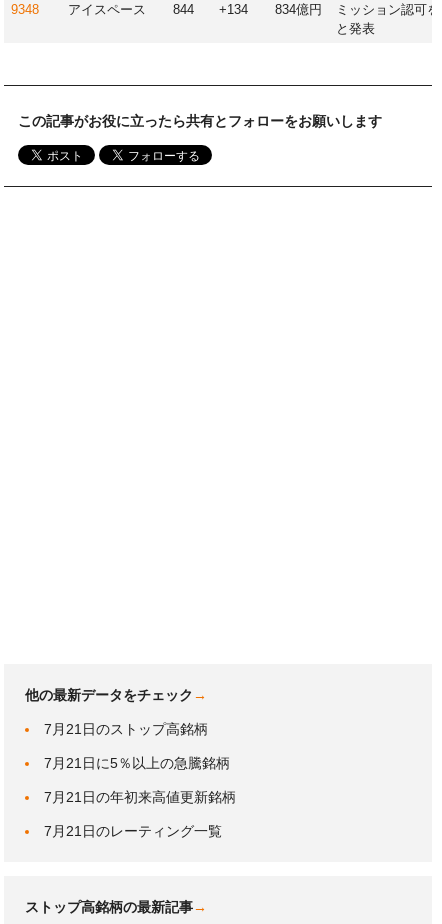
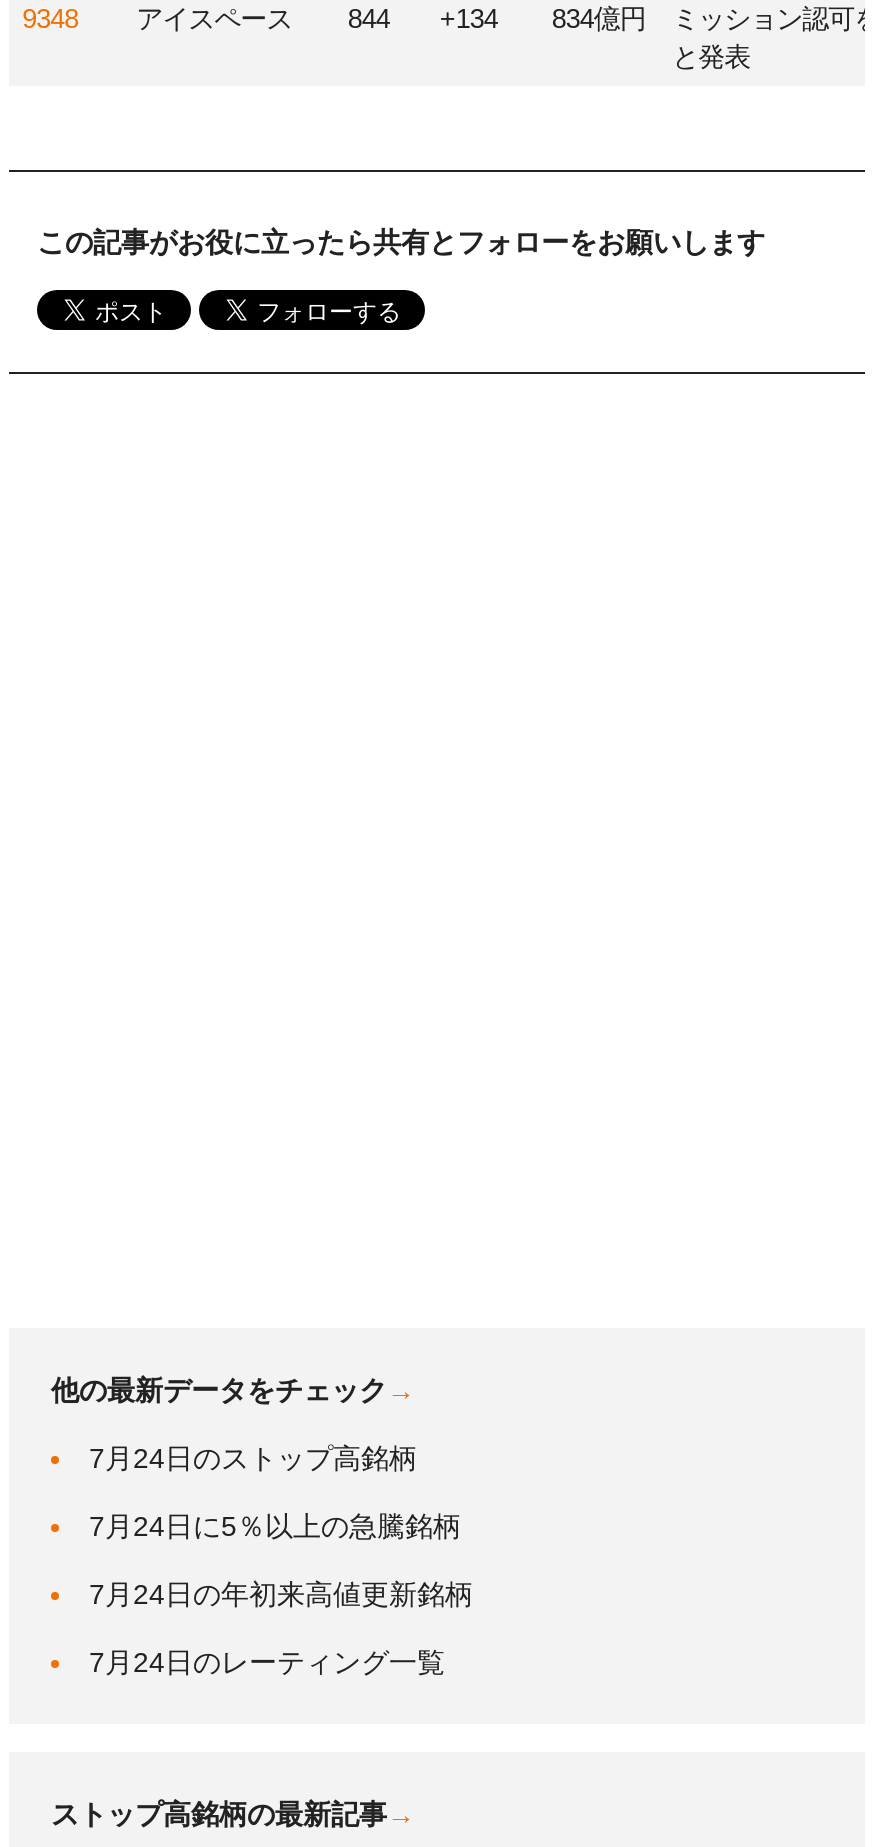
[44,721,208,737] 7月21日のストップ高銘柄 -> [89,1442,417,1474] 7月24日のストップ高銘柄
[44,755,230,771] 7月21日に5％以上の急騰銘柄 -> [89,1510,461,1542] 7月24日に5％以上の急騰銘柄
[44,789,236,805] 7月21日の年初来高値更新銘柄 -> [89,1578,473,1610] 7月24日の年初来高値更新銘柄
[44,823,222,839] 7月21日のレーティング一覧 -> [89,1646,445,1678] 7月24日のレーティング一覧

